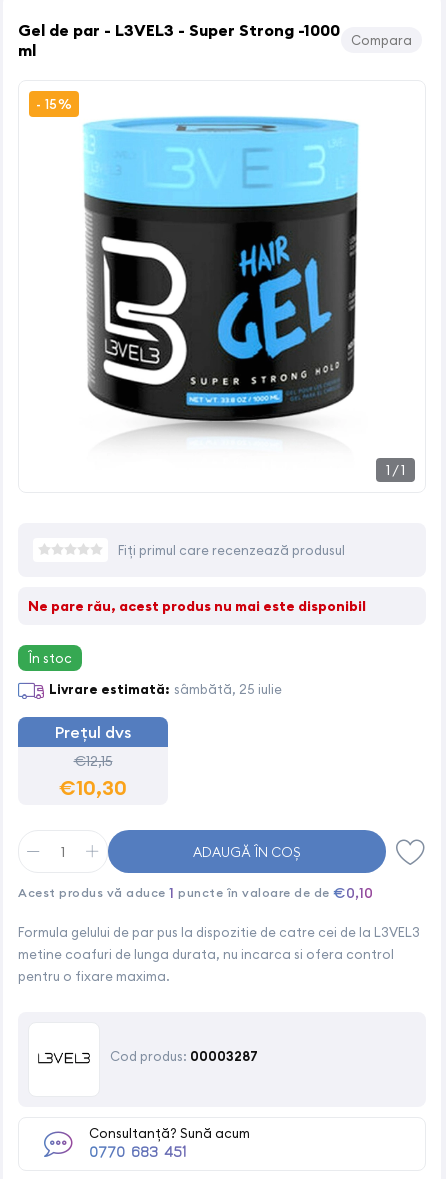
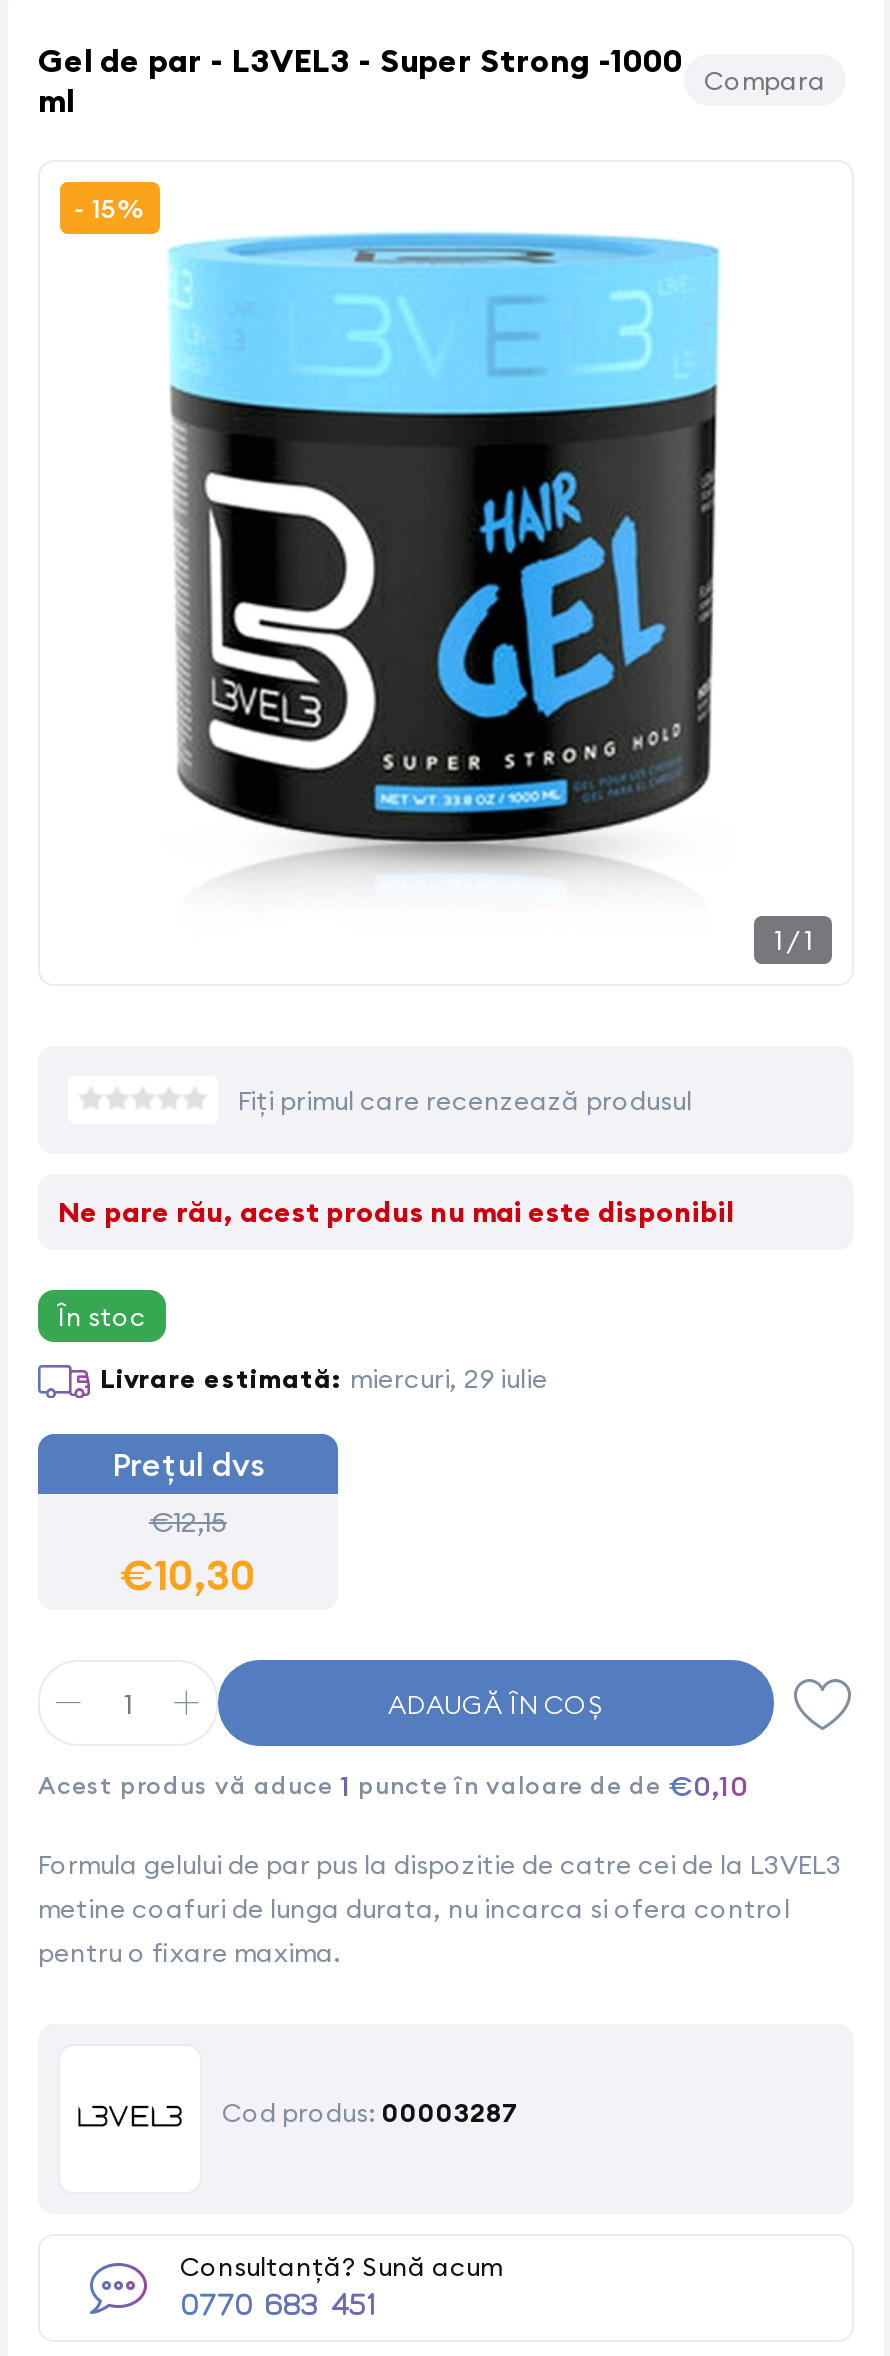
[49,681,282,697] Livrare estimată: sâmbătă, 25 iulie -> [100,1362,548,1394] Livrare estimată: miercuri, 29 iulie

